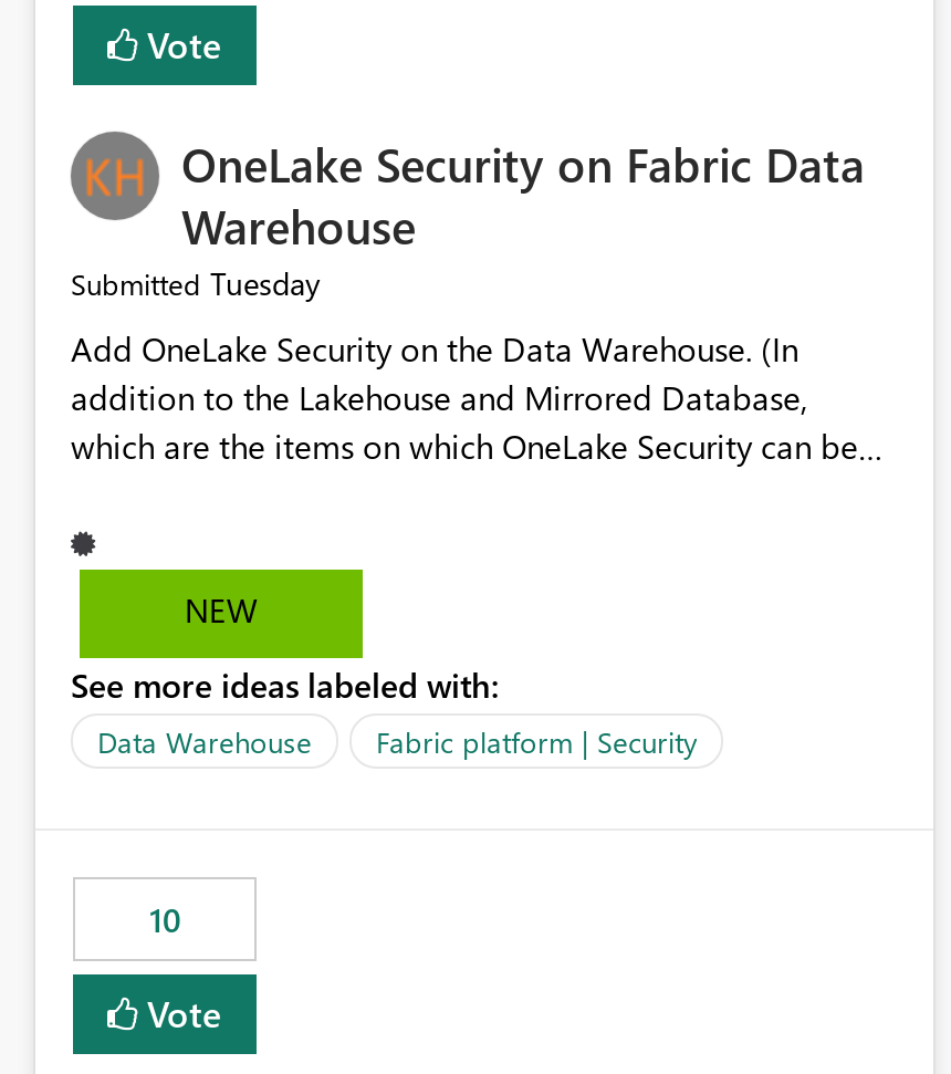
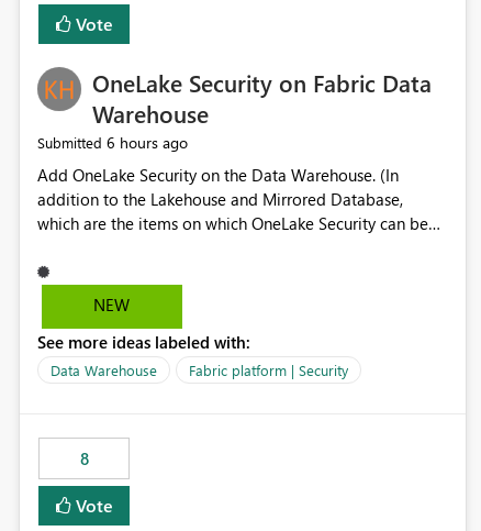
[71,263,321,305] Submitted Tuesday -> [37,132,188,153] Submitted 6 hours ago
[149,898,180,942] 10 -> [80,448,88,470] 8

